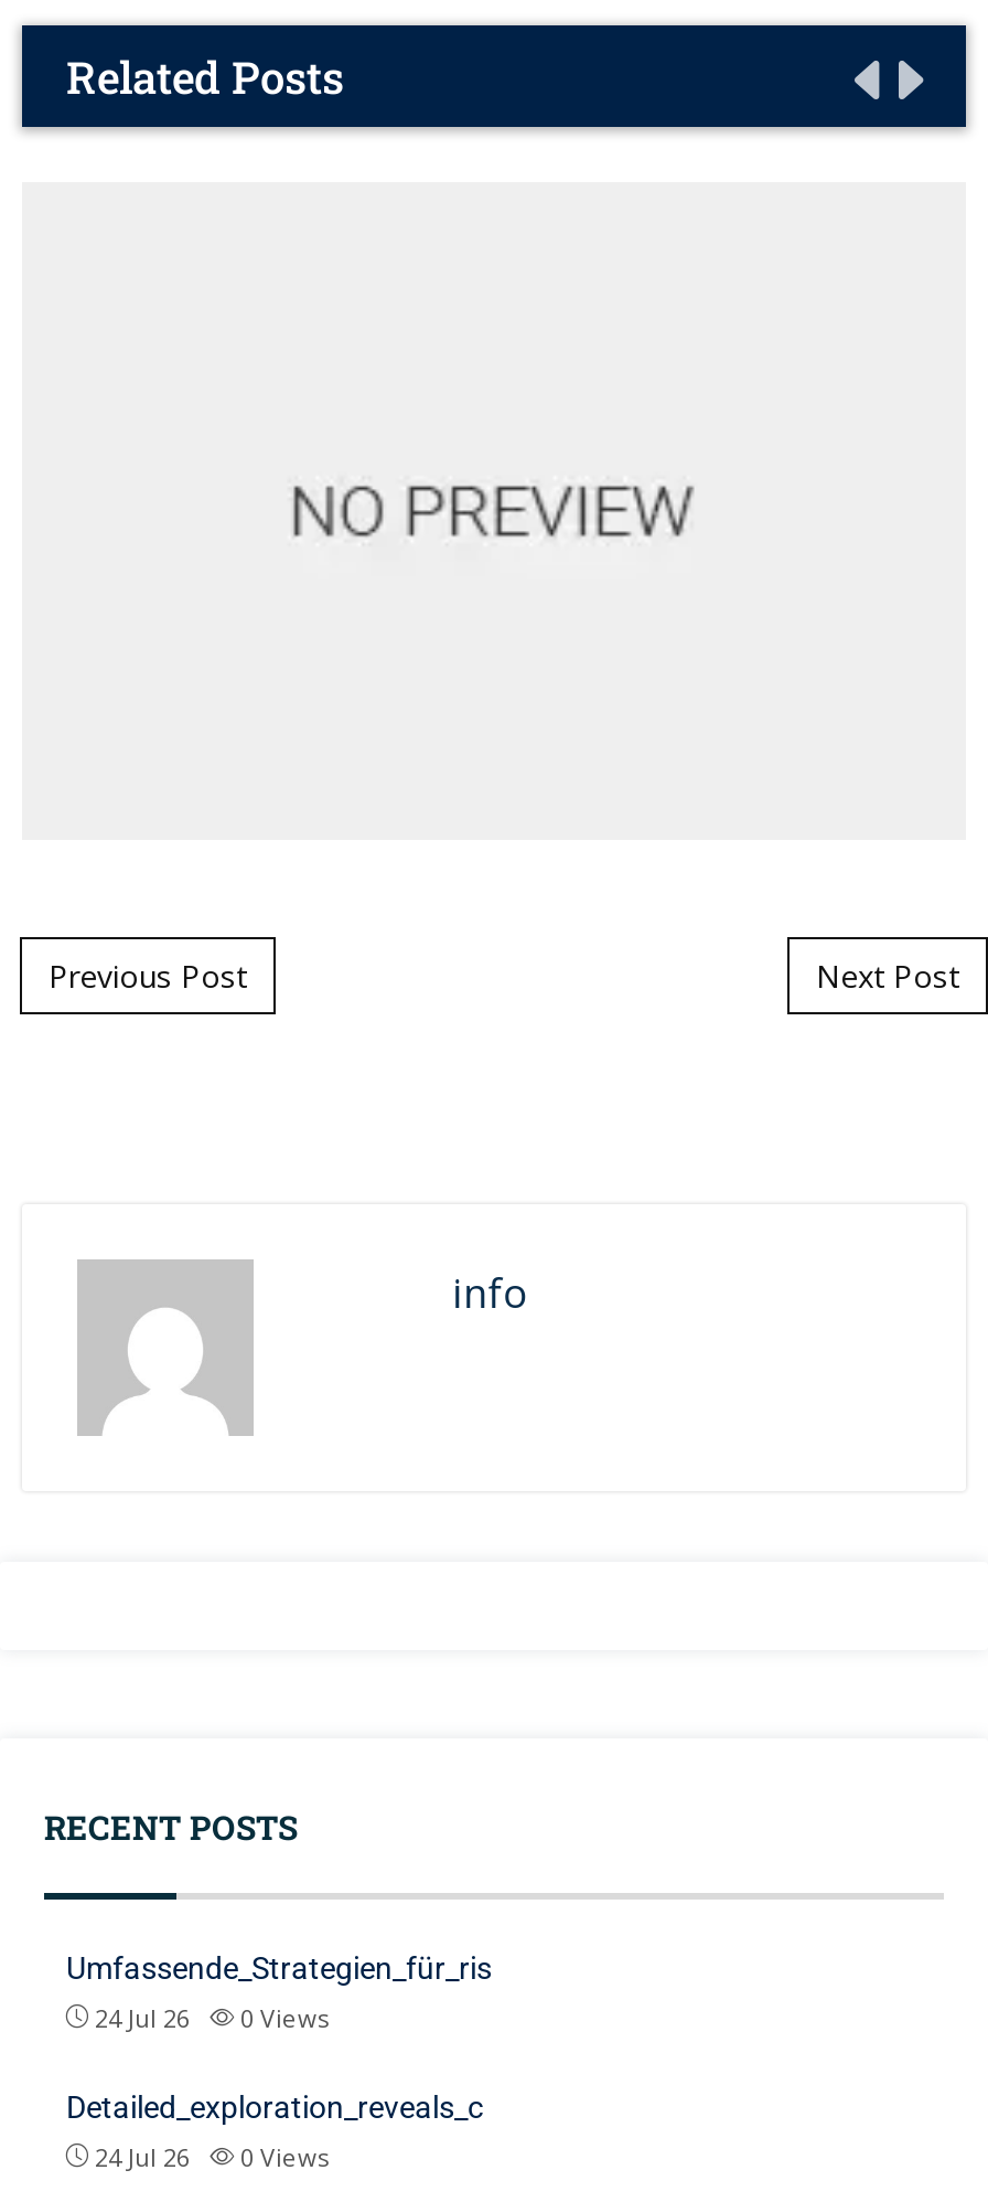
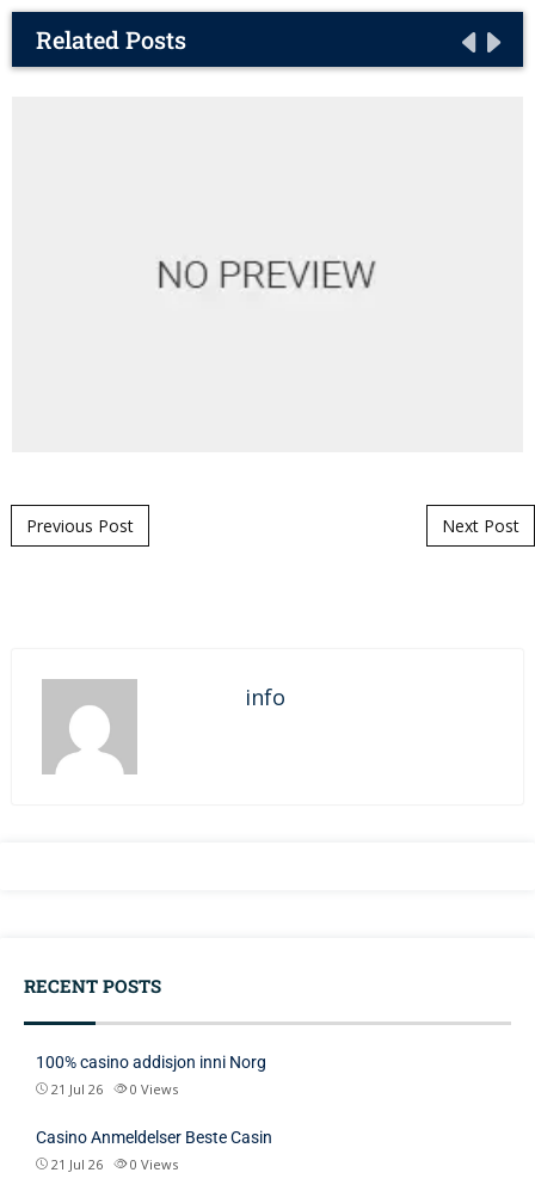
[66,1950,492,2034] Umfassende_Strategien_für_ris | 24 Jul 26 -> [36,1053,266,1098] 100% casino addisjon inni Norg | 21 Jul 26
[66,2089,483,2173] Detailed_exploration_reveals_c | 24 Jul 26 -> [36,1128,272,1173] Casino Anmeldelser Beste Casin | 21 Jul 26

